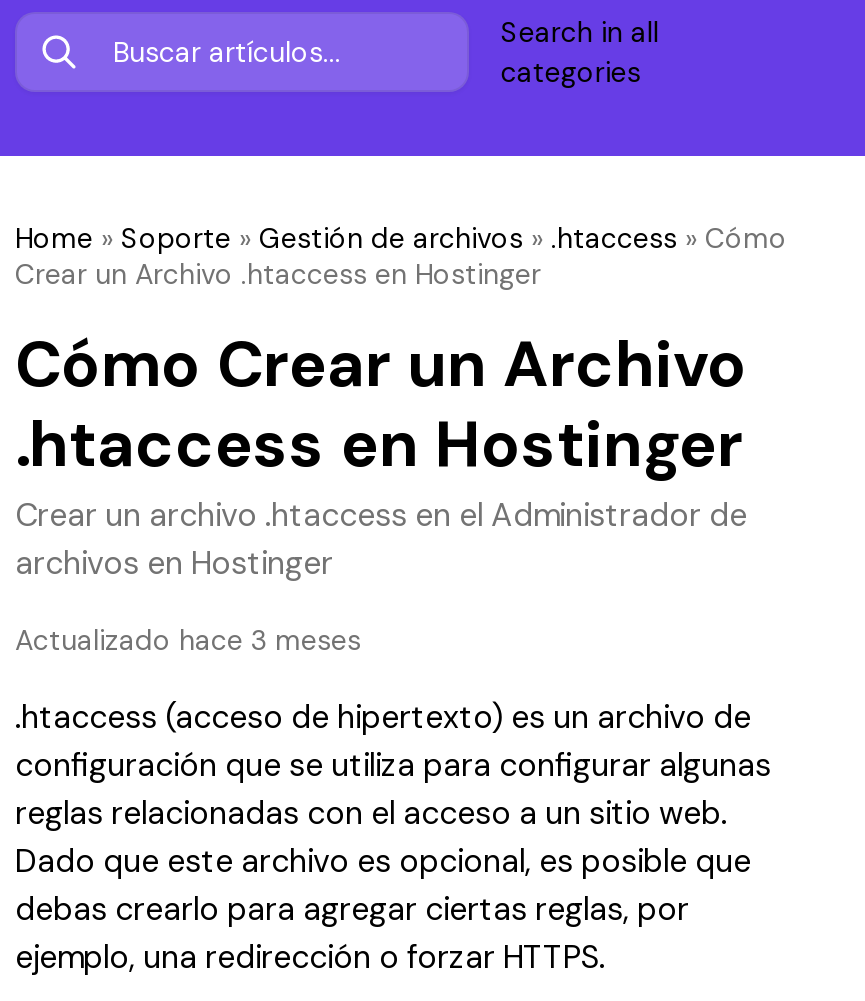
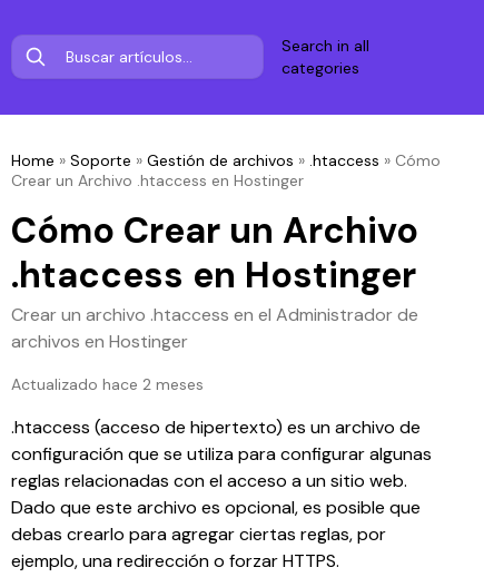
[15,622,361,658] Actualizado hace 3 meses -> [11,374,204,394] Actualizado hace 2 meses

